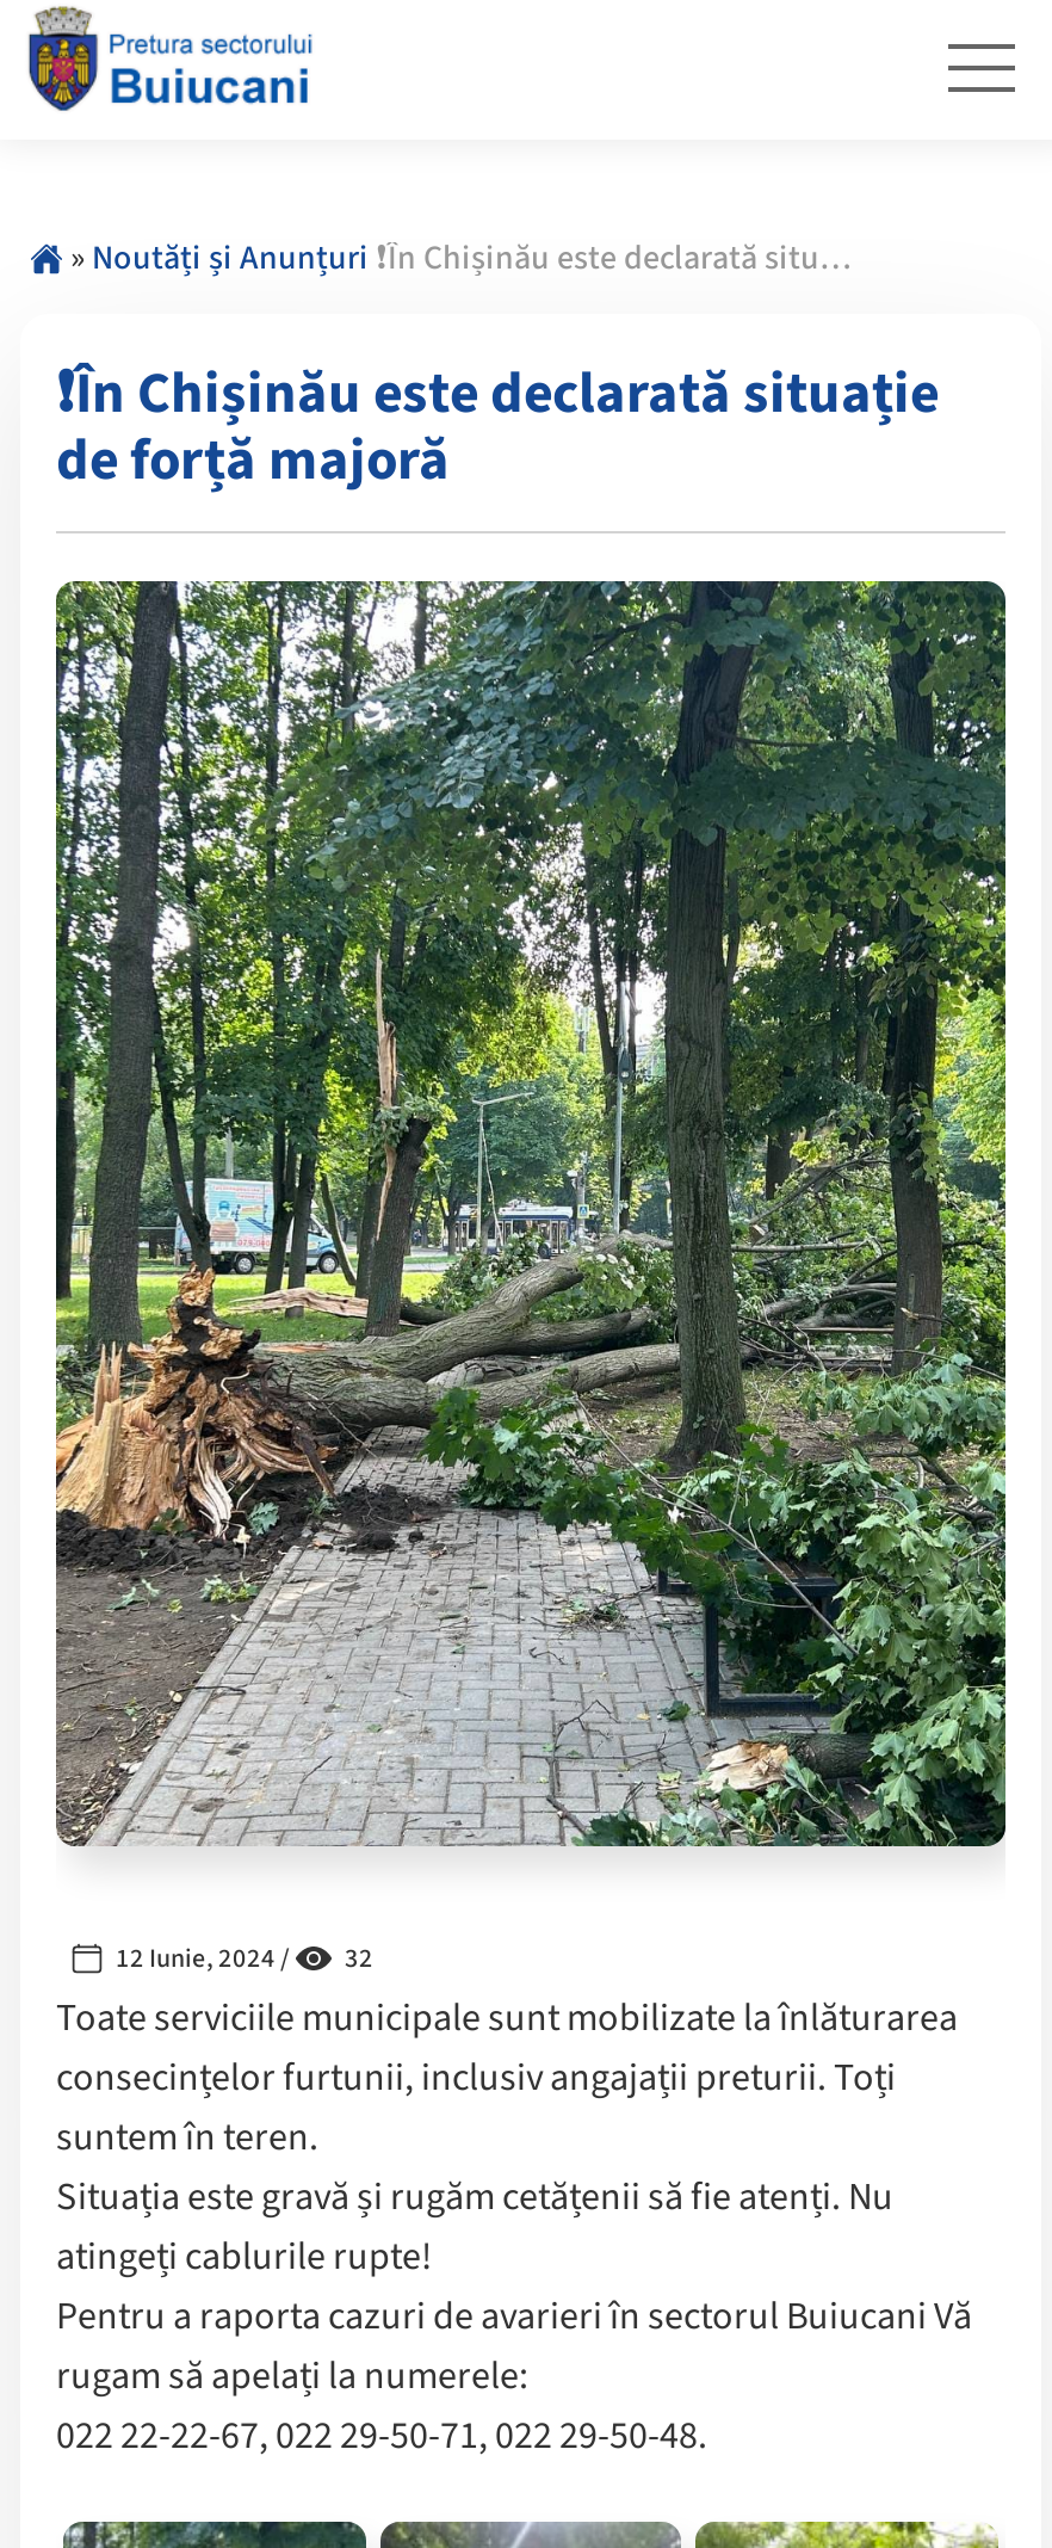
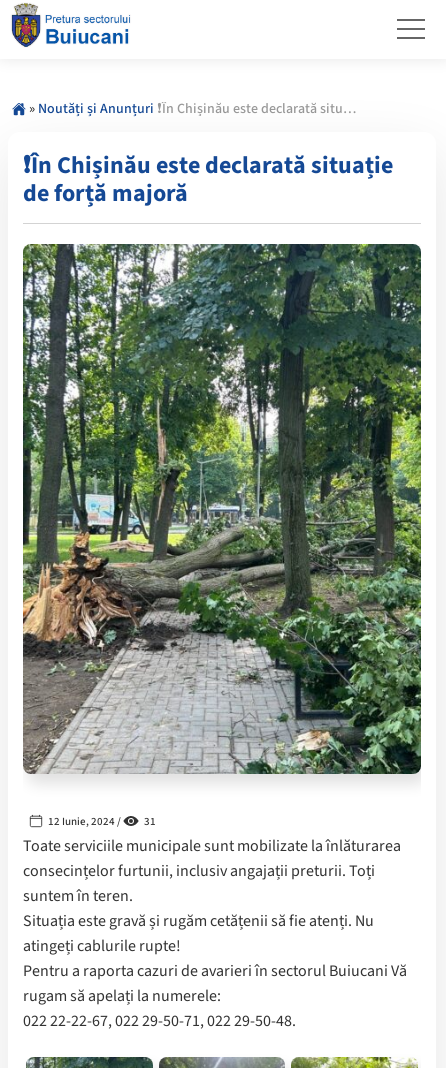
[111,1941,373,1977] 12 Iunie, 2024 / 32 -> [46,814,156,829] 12 Iunie, 2024 / 31

